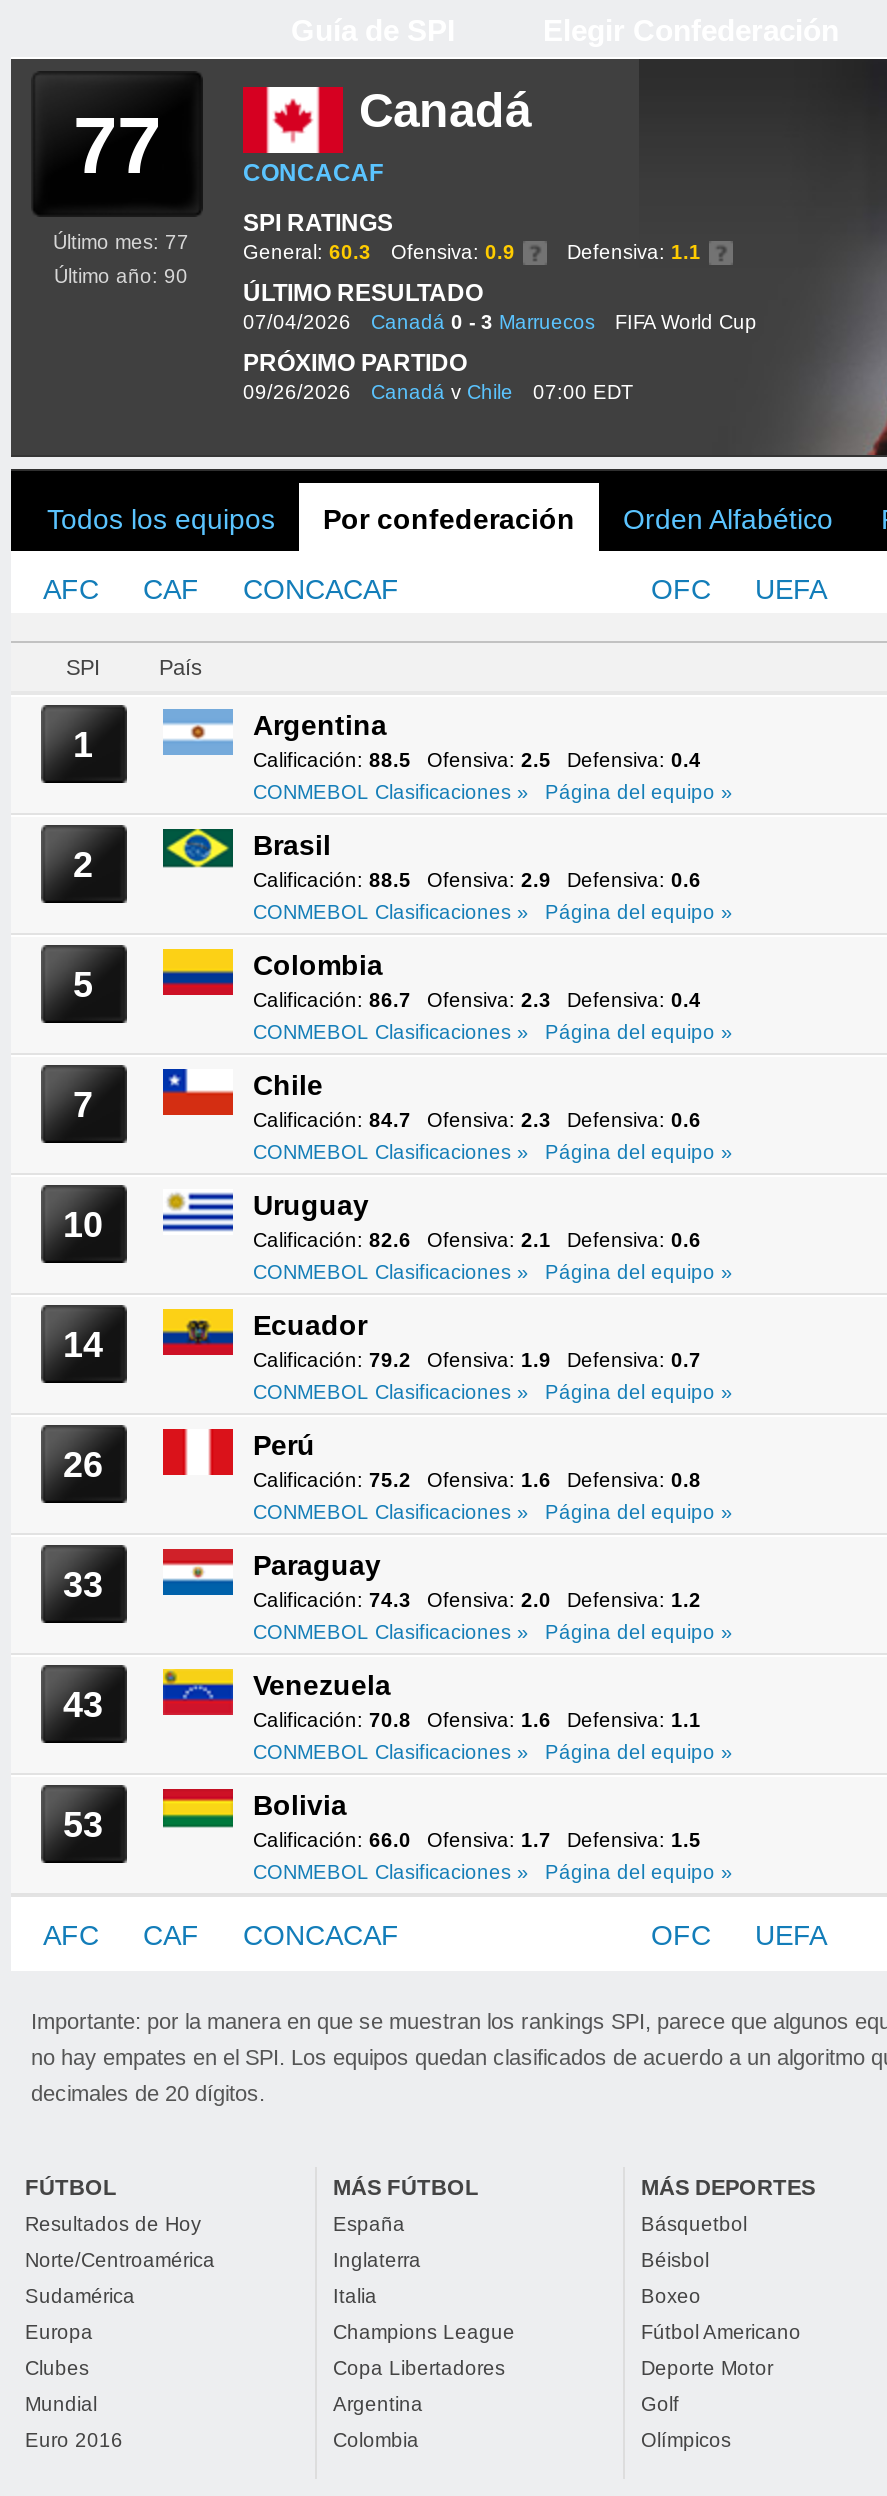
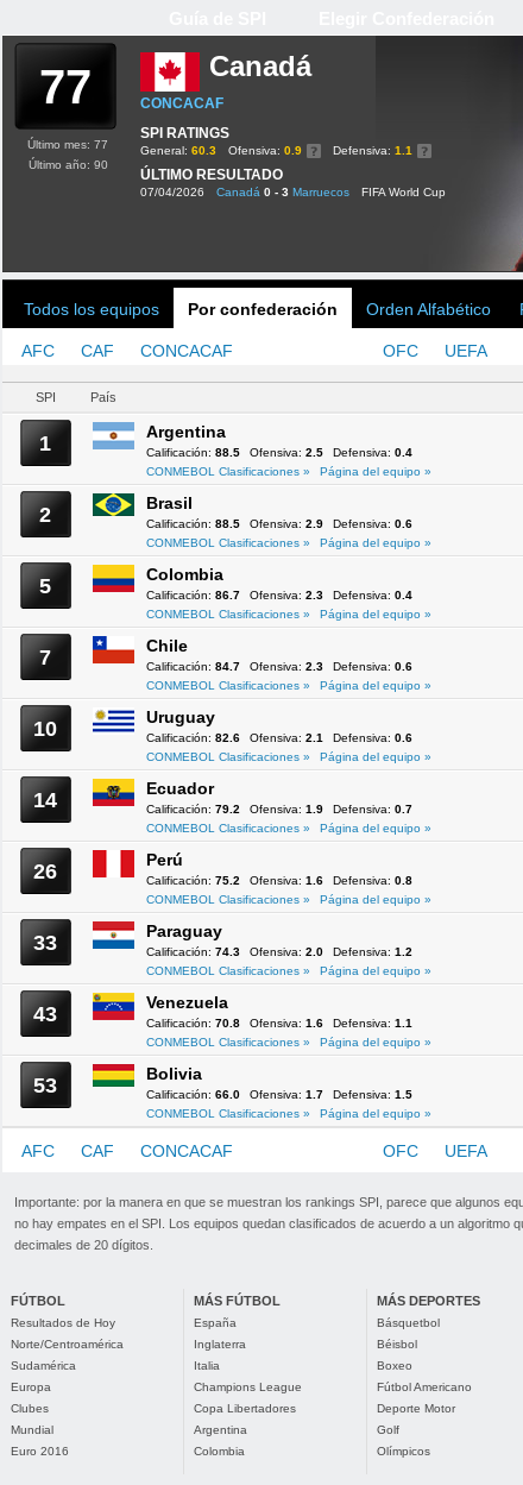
[243,349,633,403] PRÓXIMO PARTIDO | 09/26/2026 | Canadá v Chile | 07:00 EDT -> none

